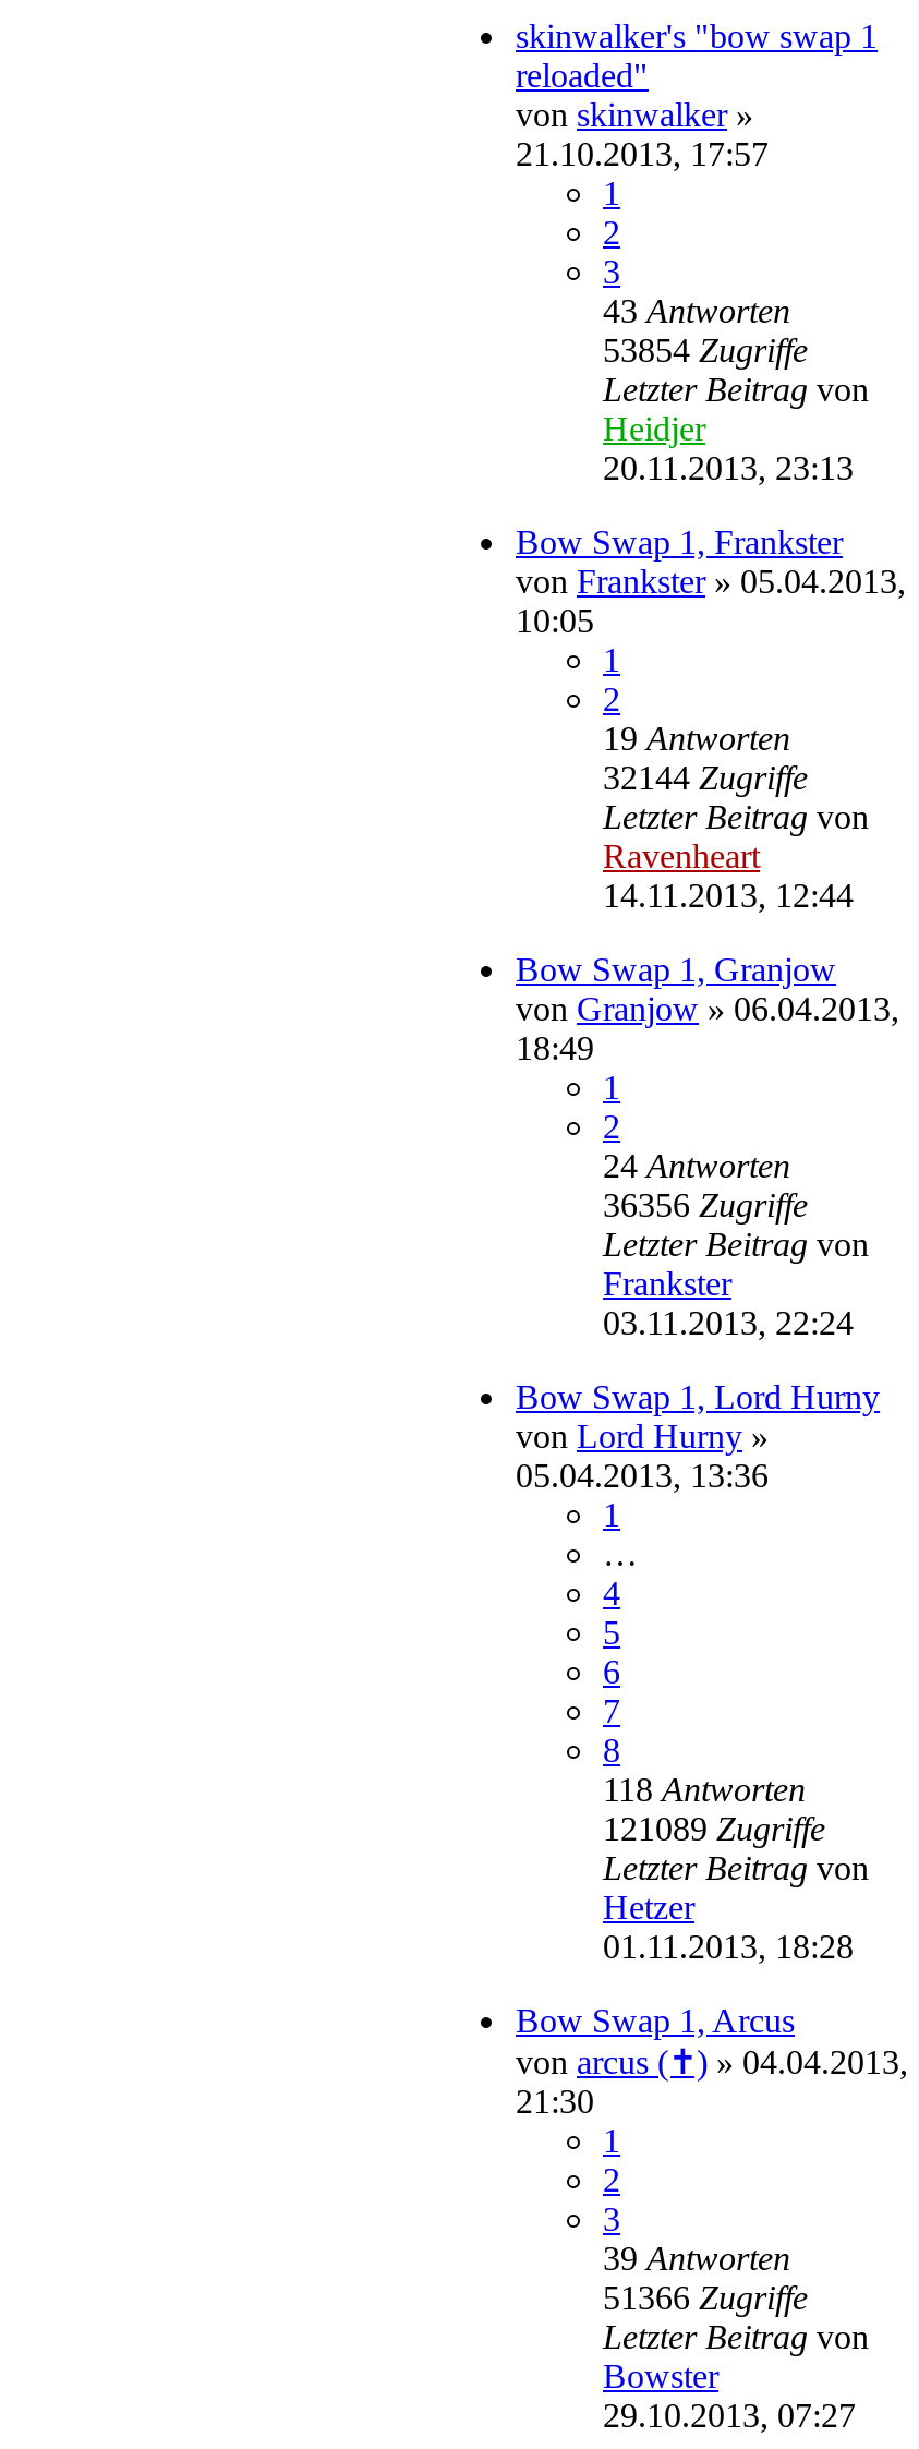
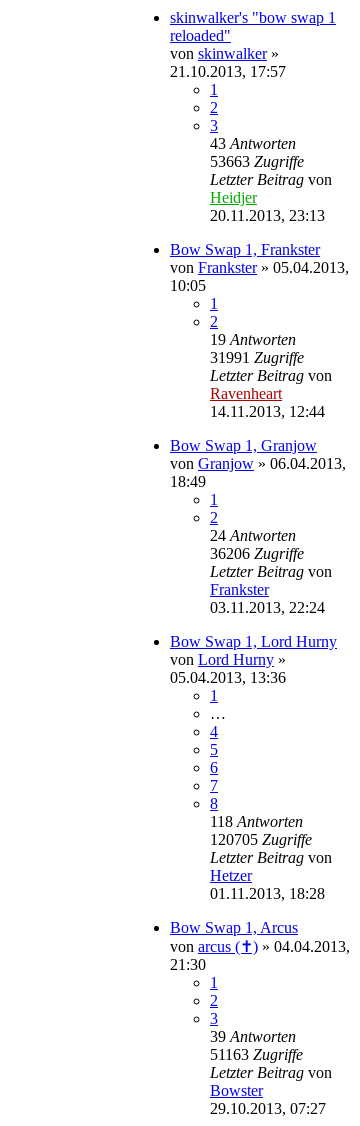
[603,331,808,369] 53854 Zugriffe -> [210,153,304,170] 53663 Zugriffe
[603,759,808,796] 32144 Zugriffe -> [210,349,304,366] 31991 Zugriffe
[603,1186,808,1223] 36356 Zugriffe -> [210,545,304,562] 36206 Zugriffe
[603,1810,825,1847] 121089 Zugriffe -> [210,831,312,848] 120705 Zugriffe
[603,2279,808,2316] 51366 Zugriffe -> [210,1046,303,1063] 51163 Zugriffe

